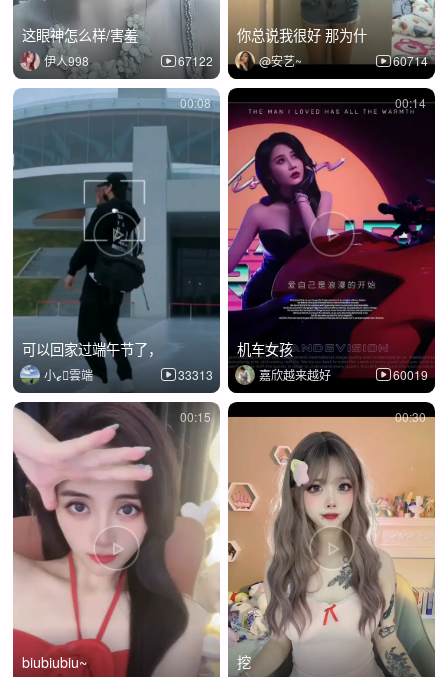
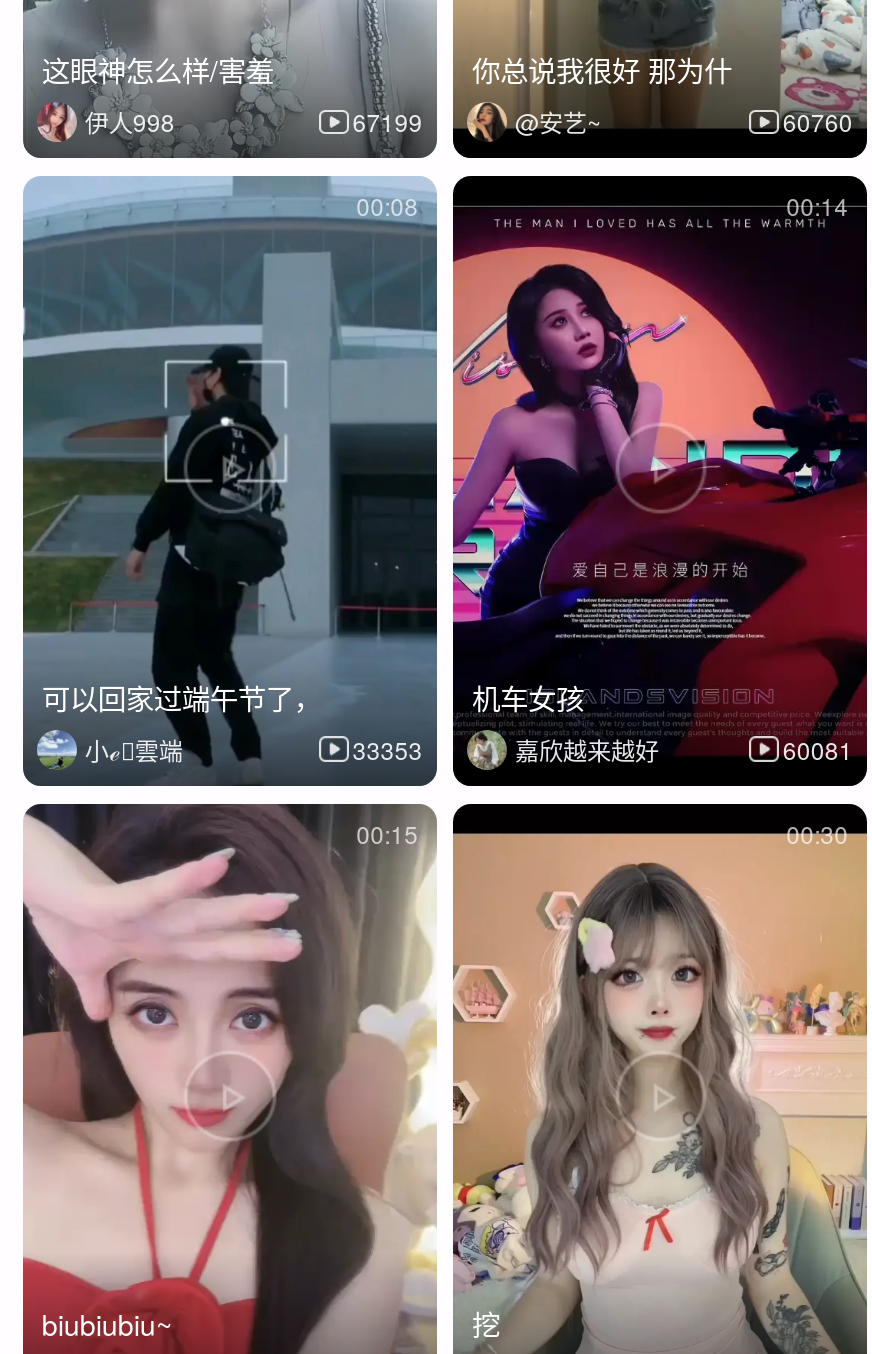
[178,52,213,69] 67122 -> [353,105,423,139] 67199
[393,52,428,69] 60714 -> [783,105,853,139] 60760
[178,366,213,383] 33313 -> [353,732,423,766] 33353
[393,366,428,383] 60019 -> [783,732,853,766] 60081

